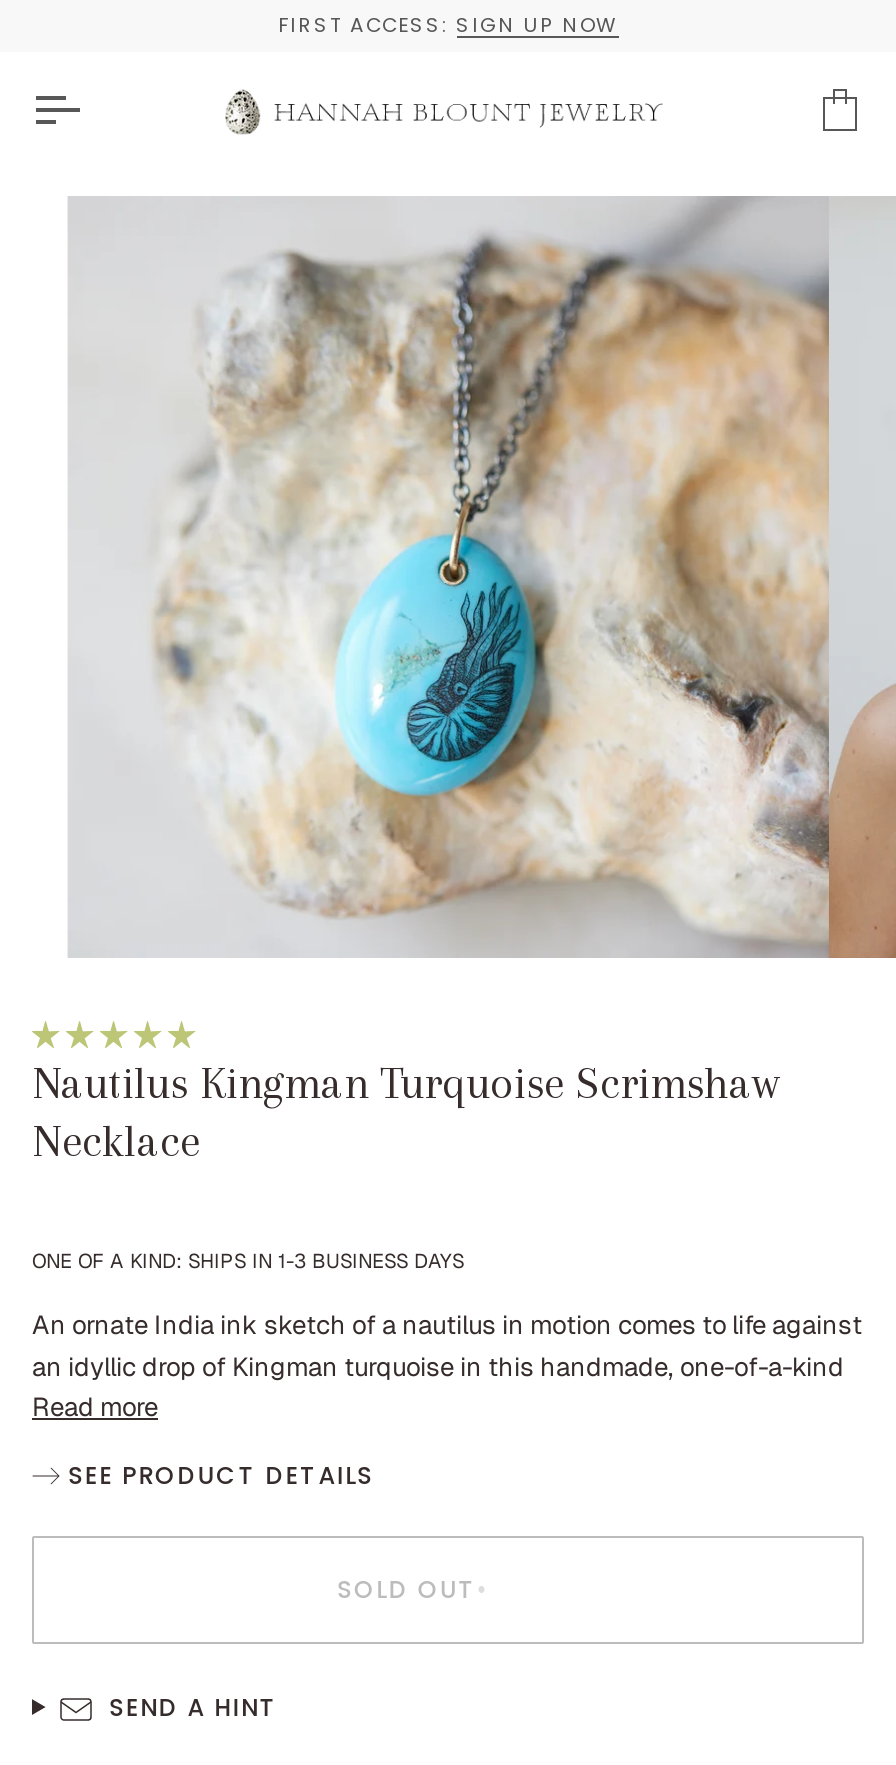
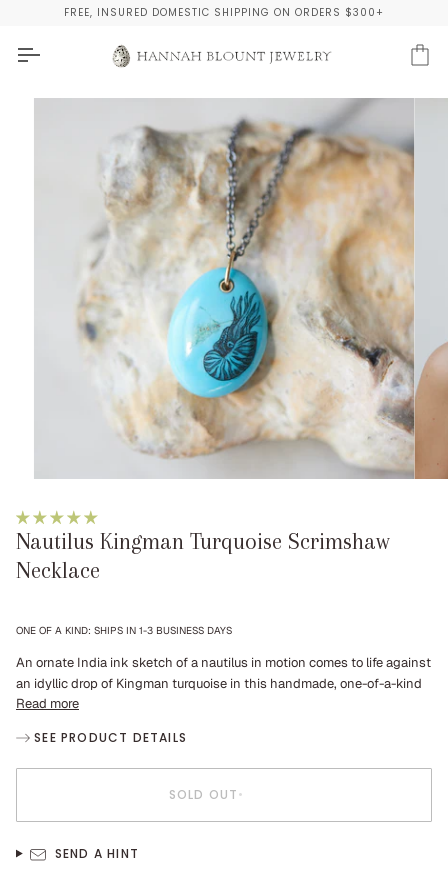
[278,10,618,40] FIRST ACCESS: SIGN UP NOW -> [64,5,384,20] FREE, INSURED DOMESTIC SHIPPING ON ORDERS $300+

